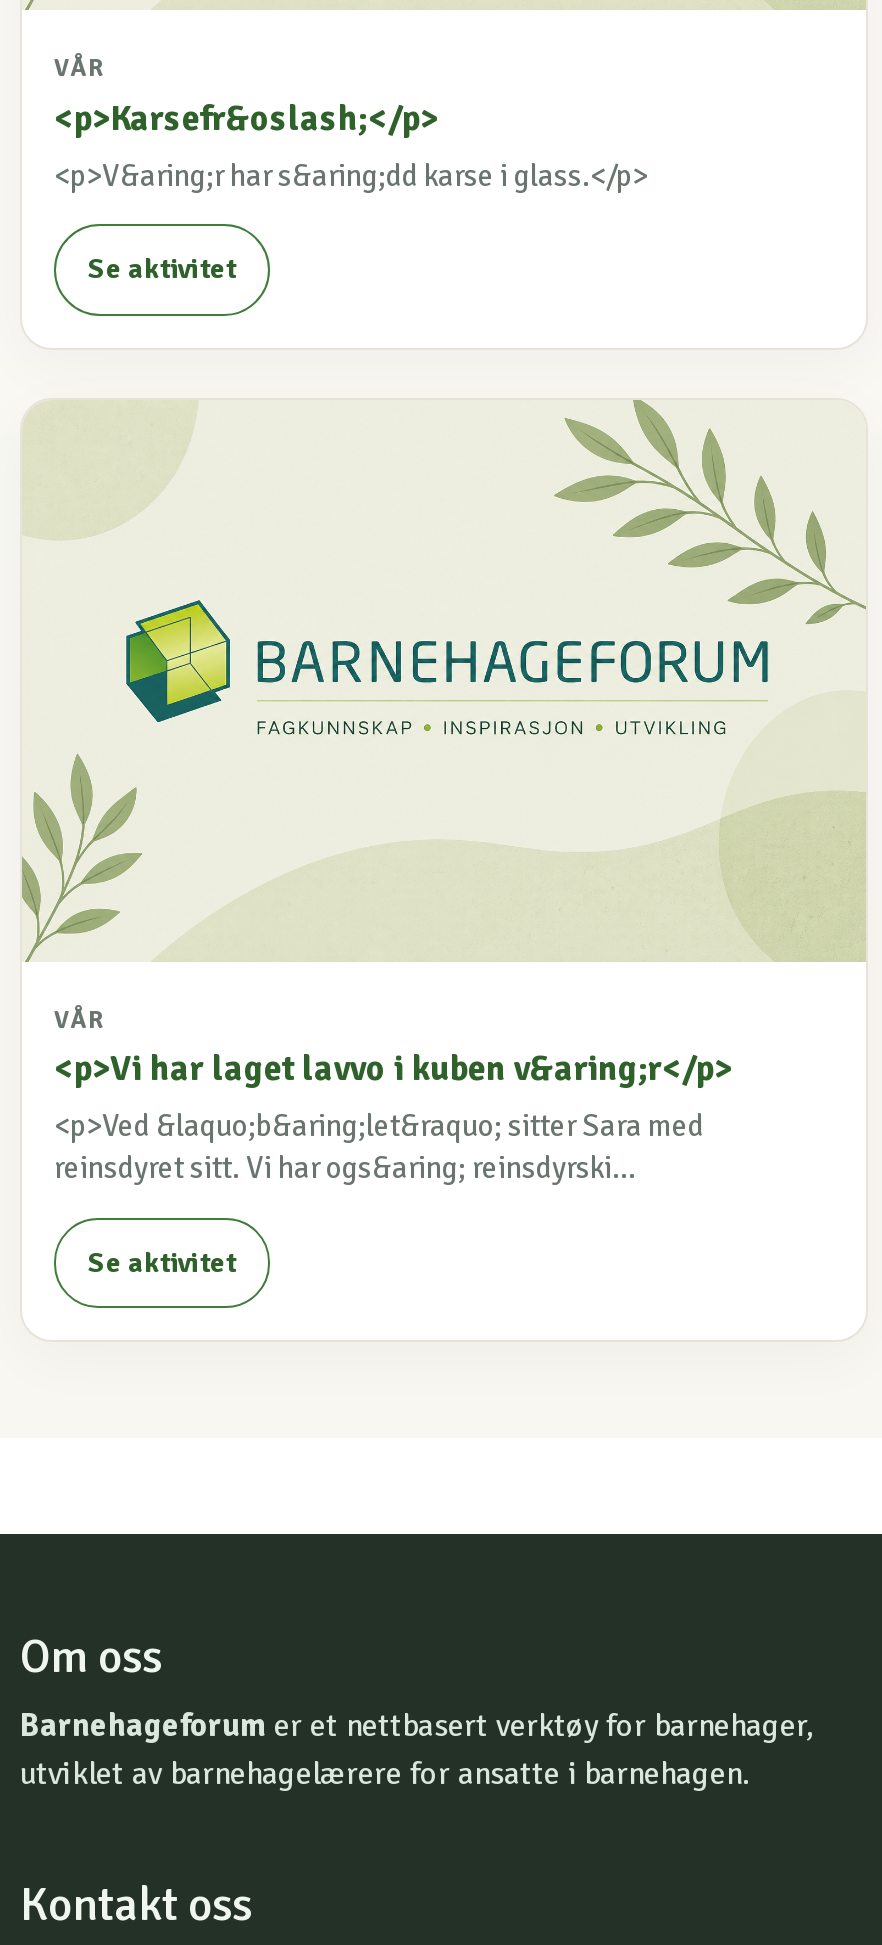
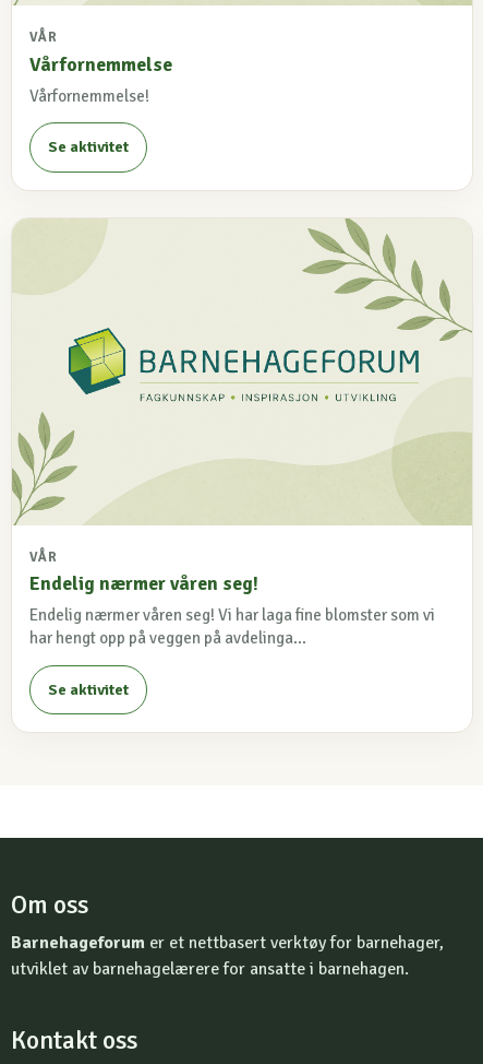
[54,95,648,193] <p>Karsefr&oslash;</p> | <p>V&aring;r har s&aring;dd karse i glass.</p> -> [29,52,172,105] Vårfornemmelse | Vårfornemmelse!
[54,1047,732,1187] <p>Vi har laget lavvo i kuben v&aring;r</p> | <p>Ved &laquo;b&aring;let&raquo; sitter Sara med | reinsdyret sitt. Vi har ogs&aring; reinsdyrski... -> [29,572,435,648] Endelig nærmer våren seg! | Endelig nærmer våren seg! Vi har laga fine blomster som vi | har hengt opp på veggen på avdelinga...

